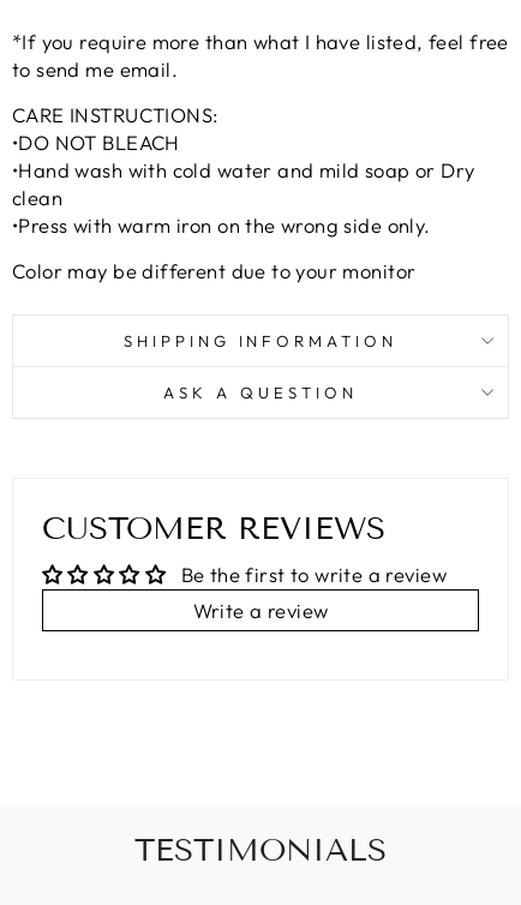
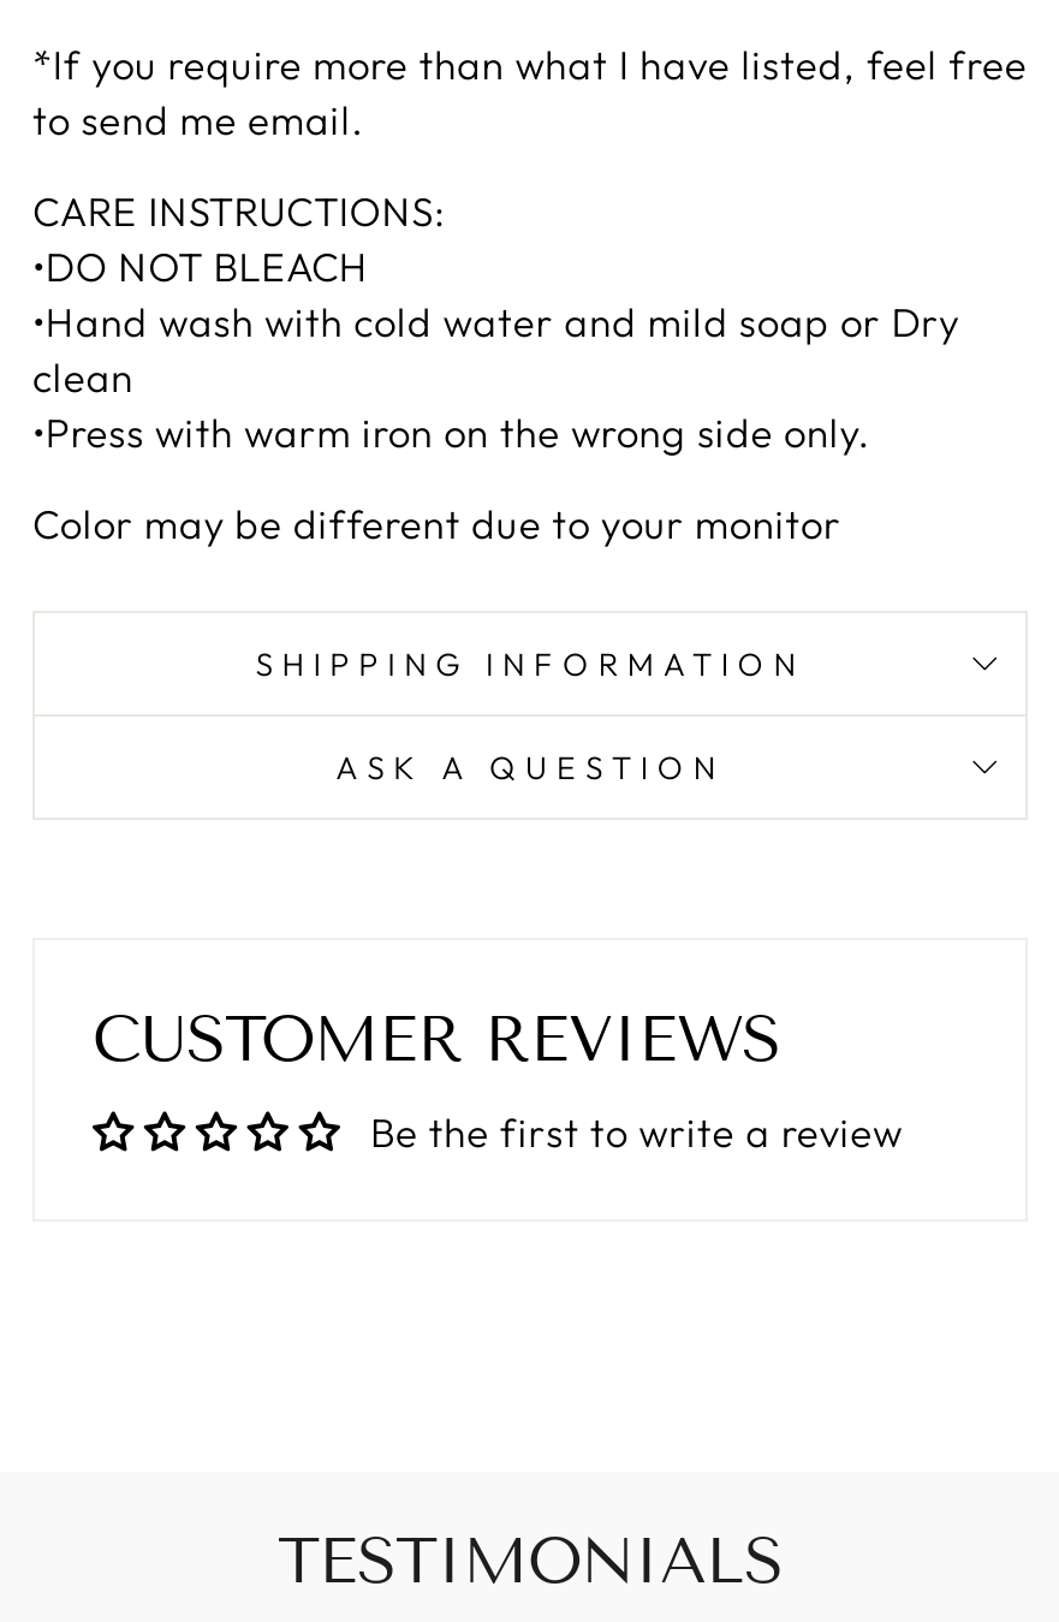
[193,597,328,622] Write a review -> none

